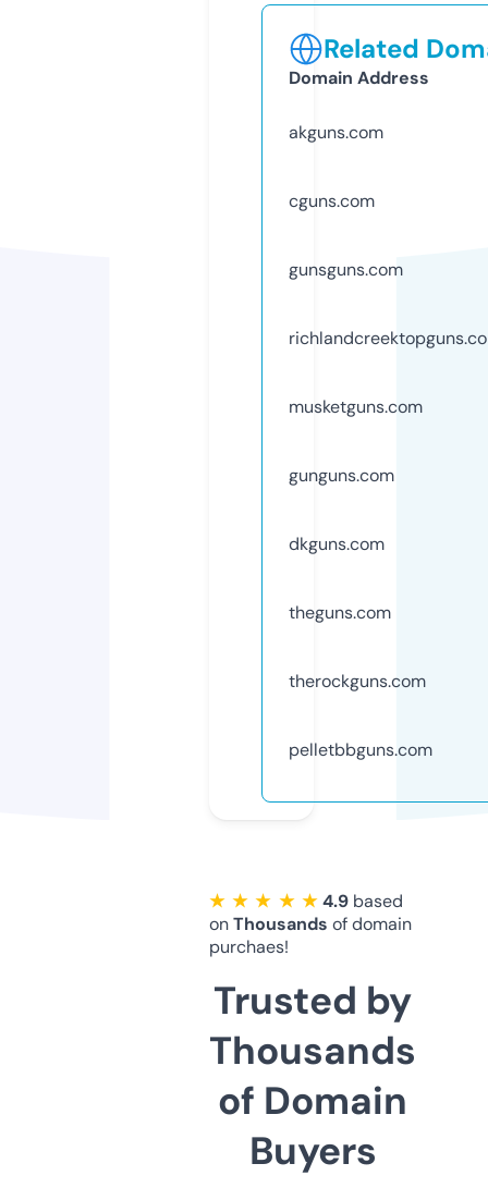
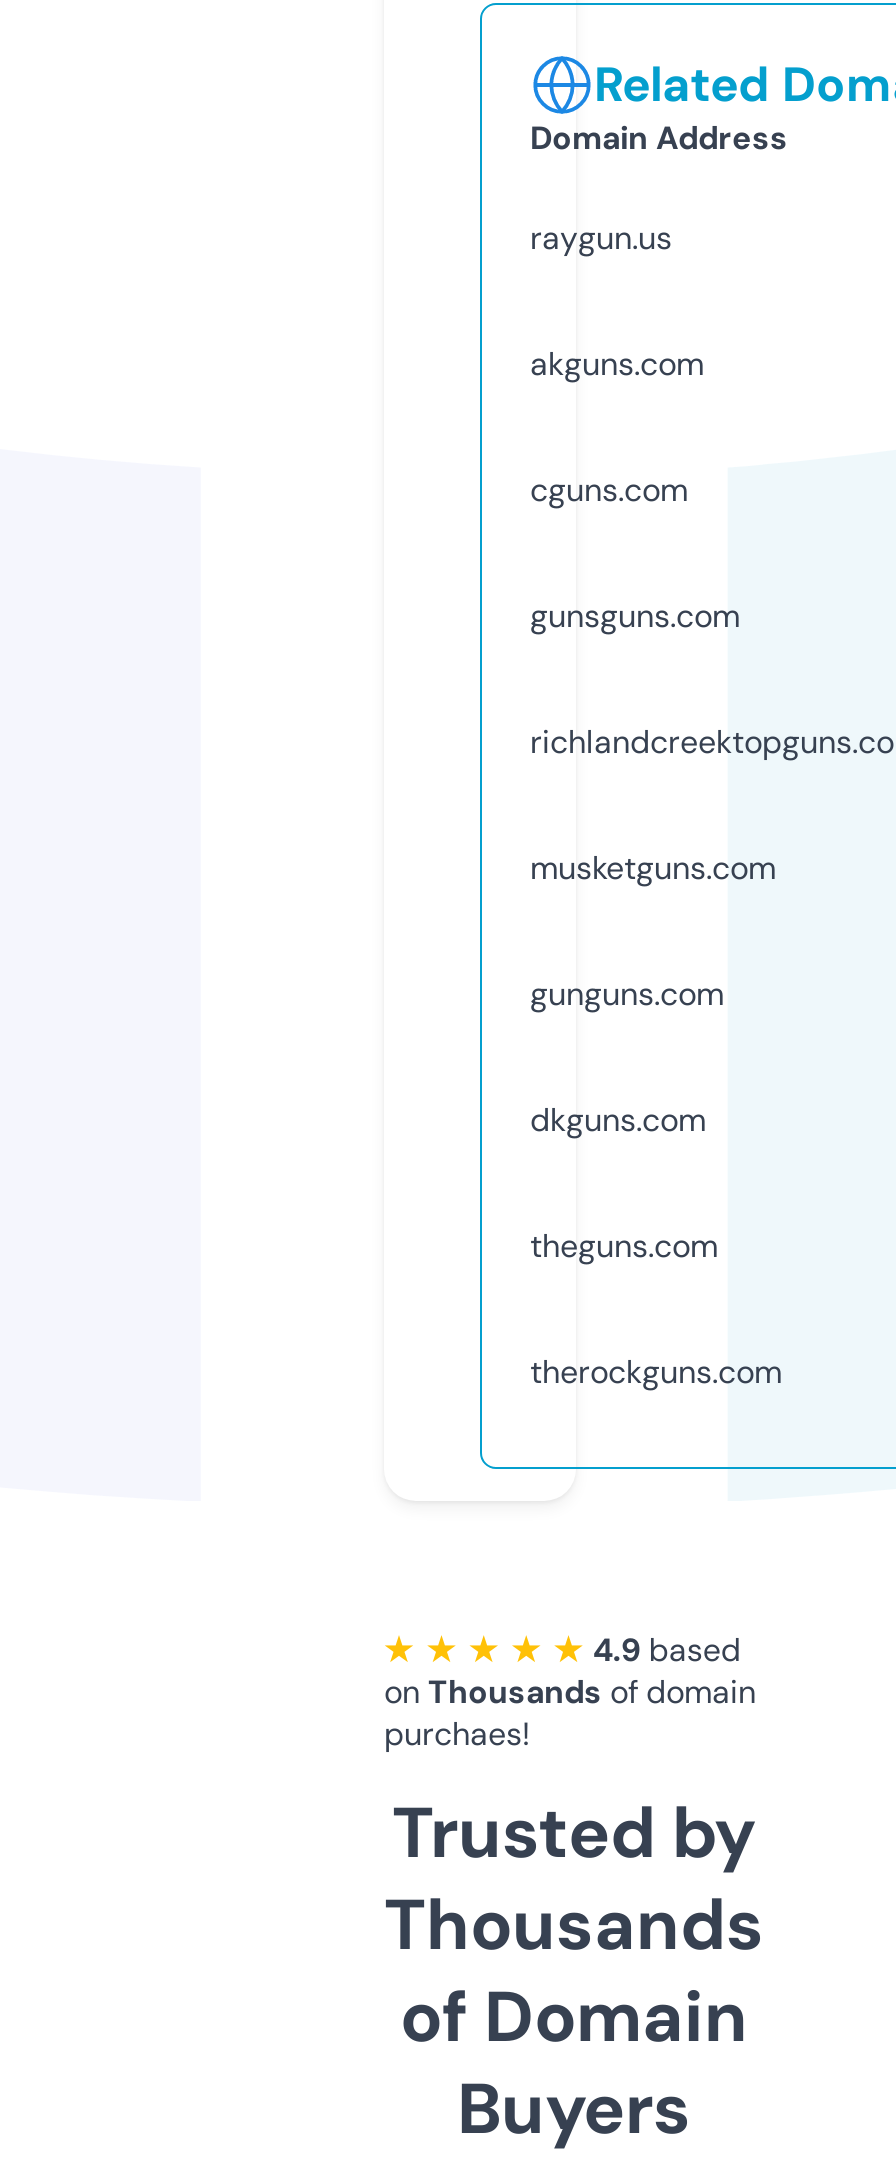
none -> [530,217,672,259] raygun.us
moved [289,121,426,692] -> [530,343,782,1393]: akguns.com | cguns.com | gunsguns.com | musketguns.com | gunguns.com | dkguns.com | theguns.com | therockguns.com
[289,738,432,761] pelletbbguns.com -> none

